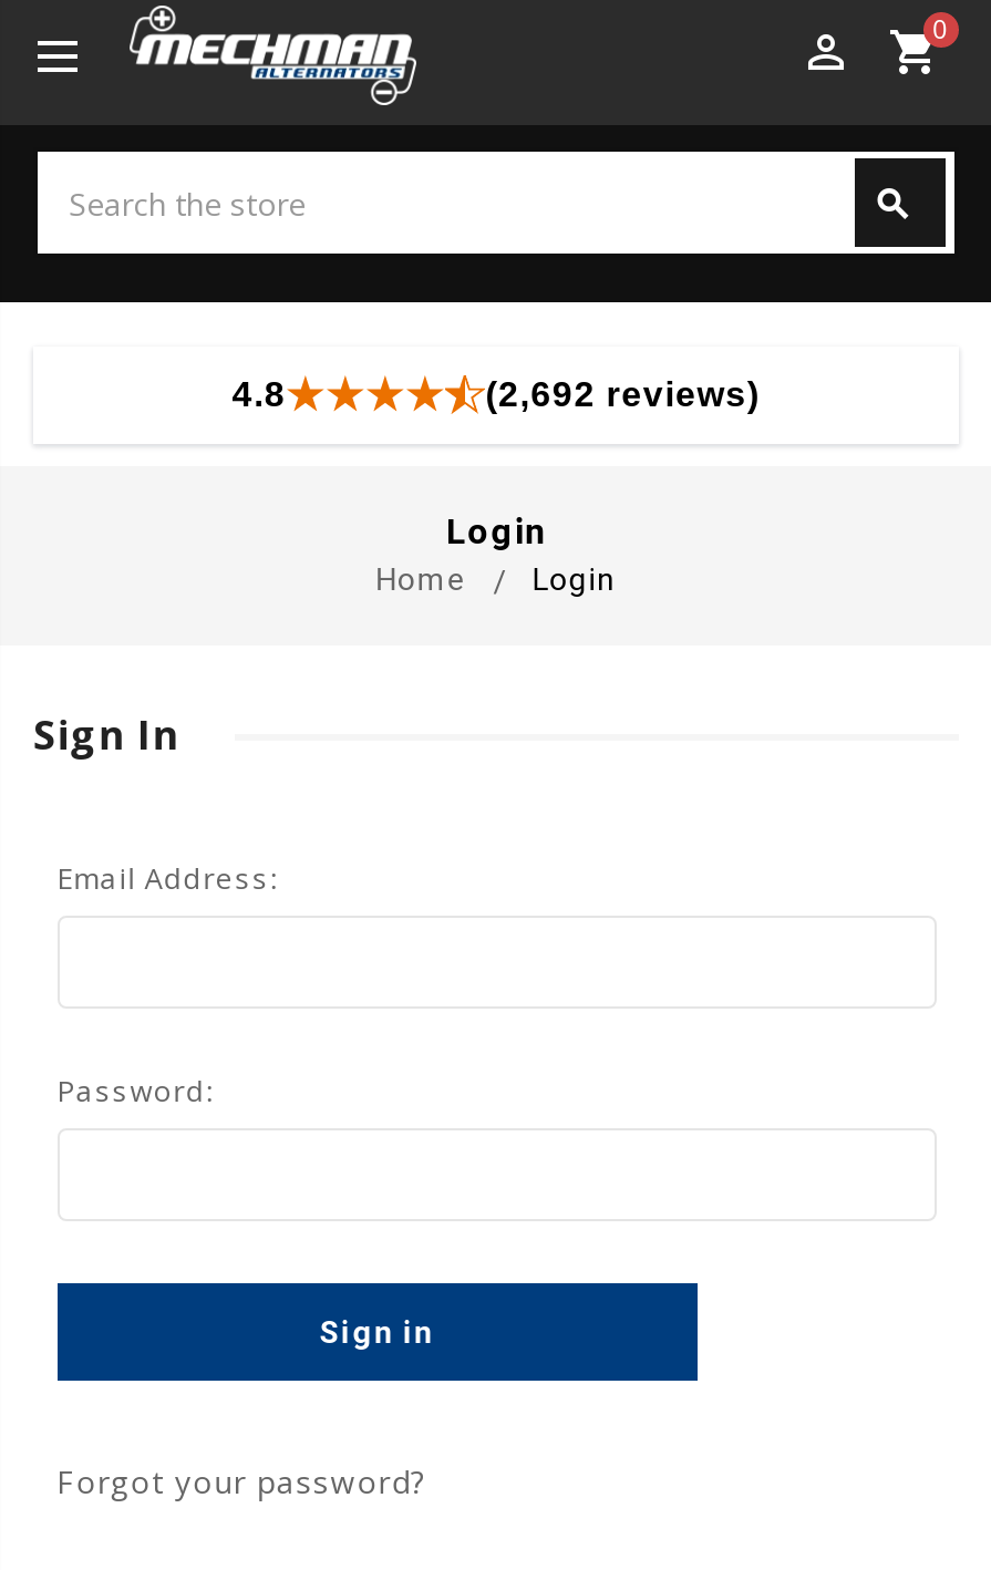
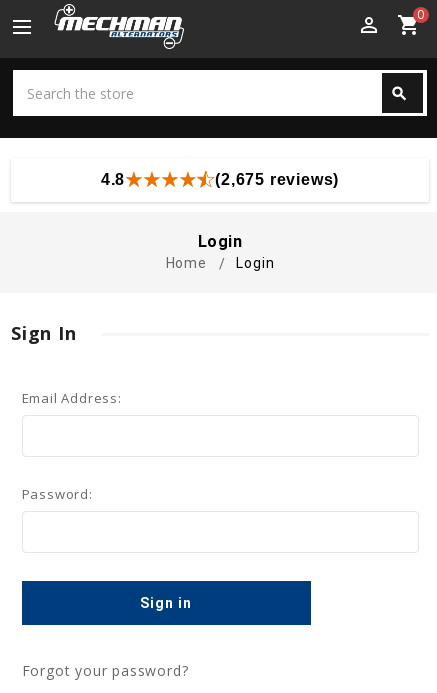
[485,376,760,413] (2,692 reviews) -> [215,171,339,188] (2,675 reviews)

